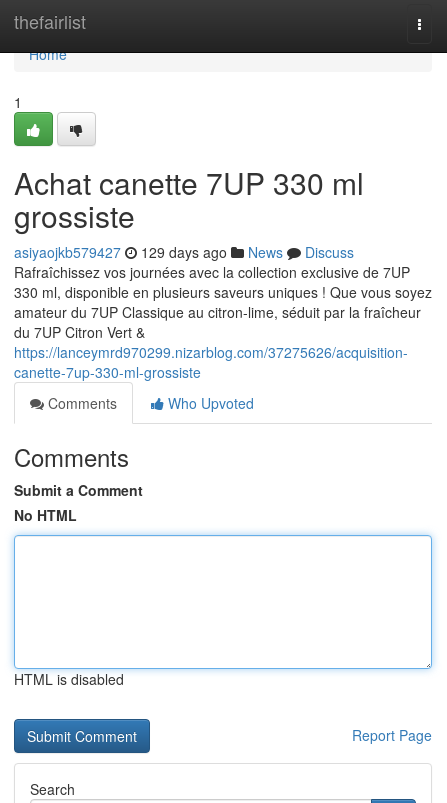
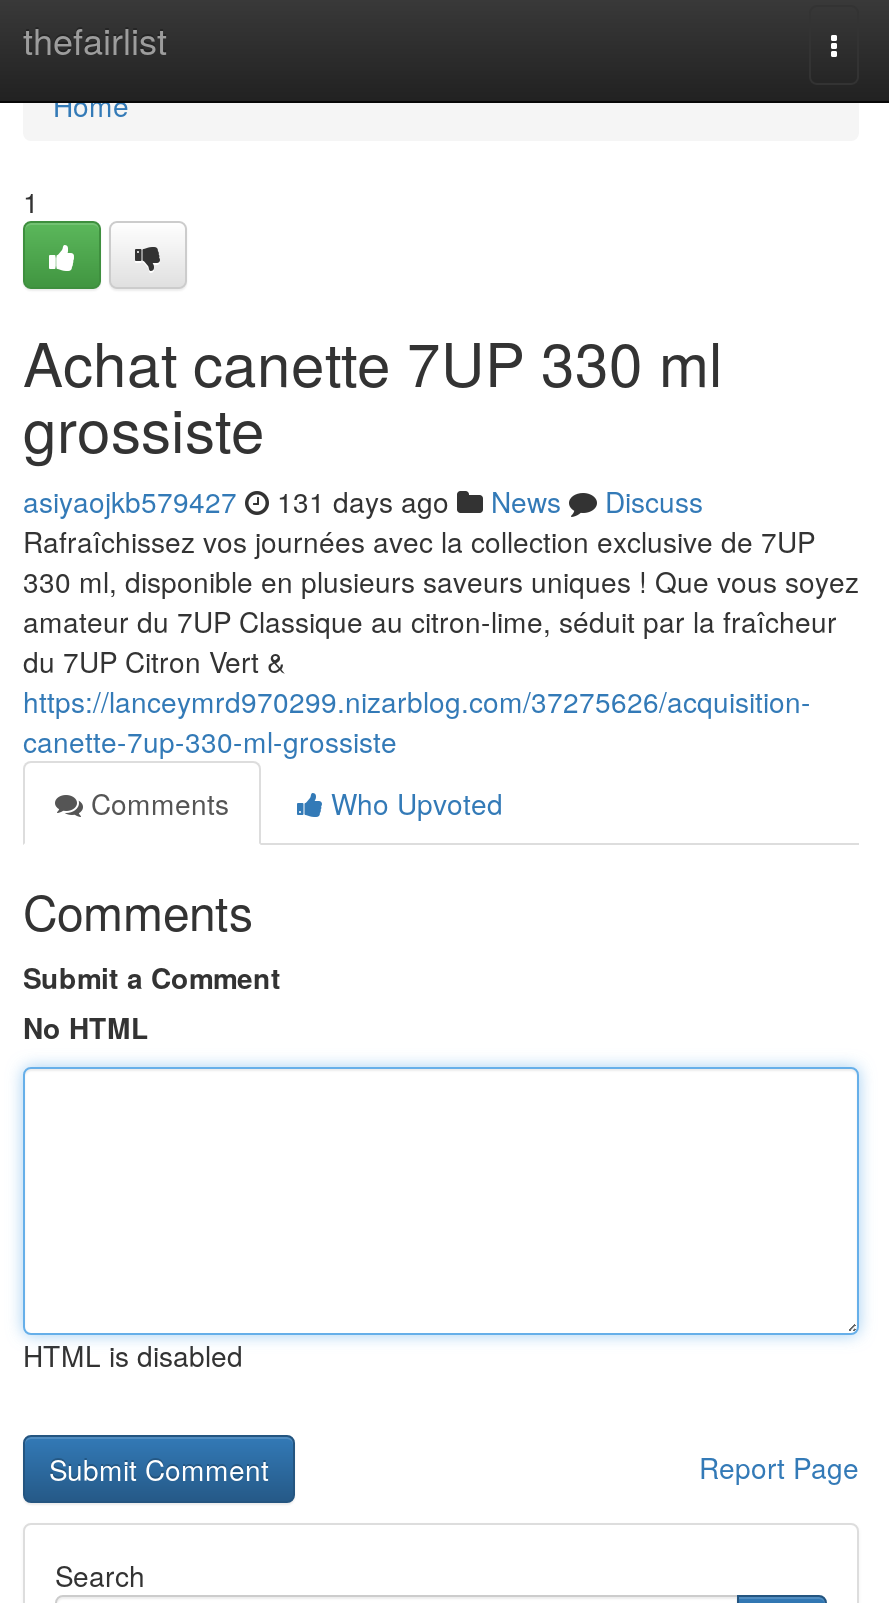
[14,242,354,262] asiyaojkb579427 129 days ago News Discuss -> [23,481,703,521] asiyaojkb579427 131 days ago News Discuss

